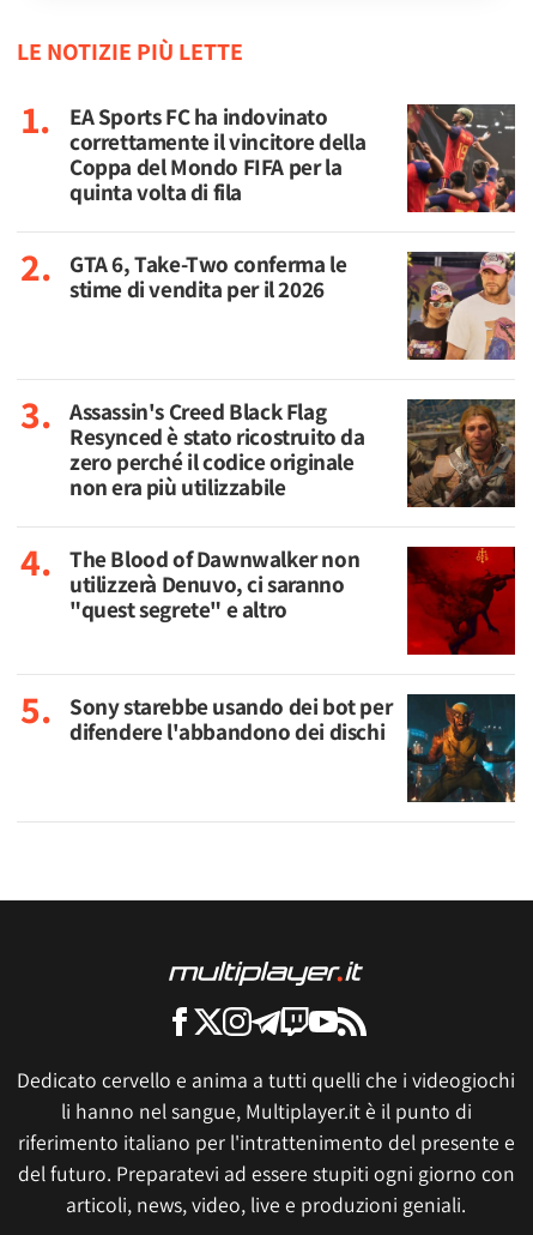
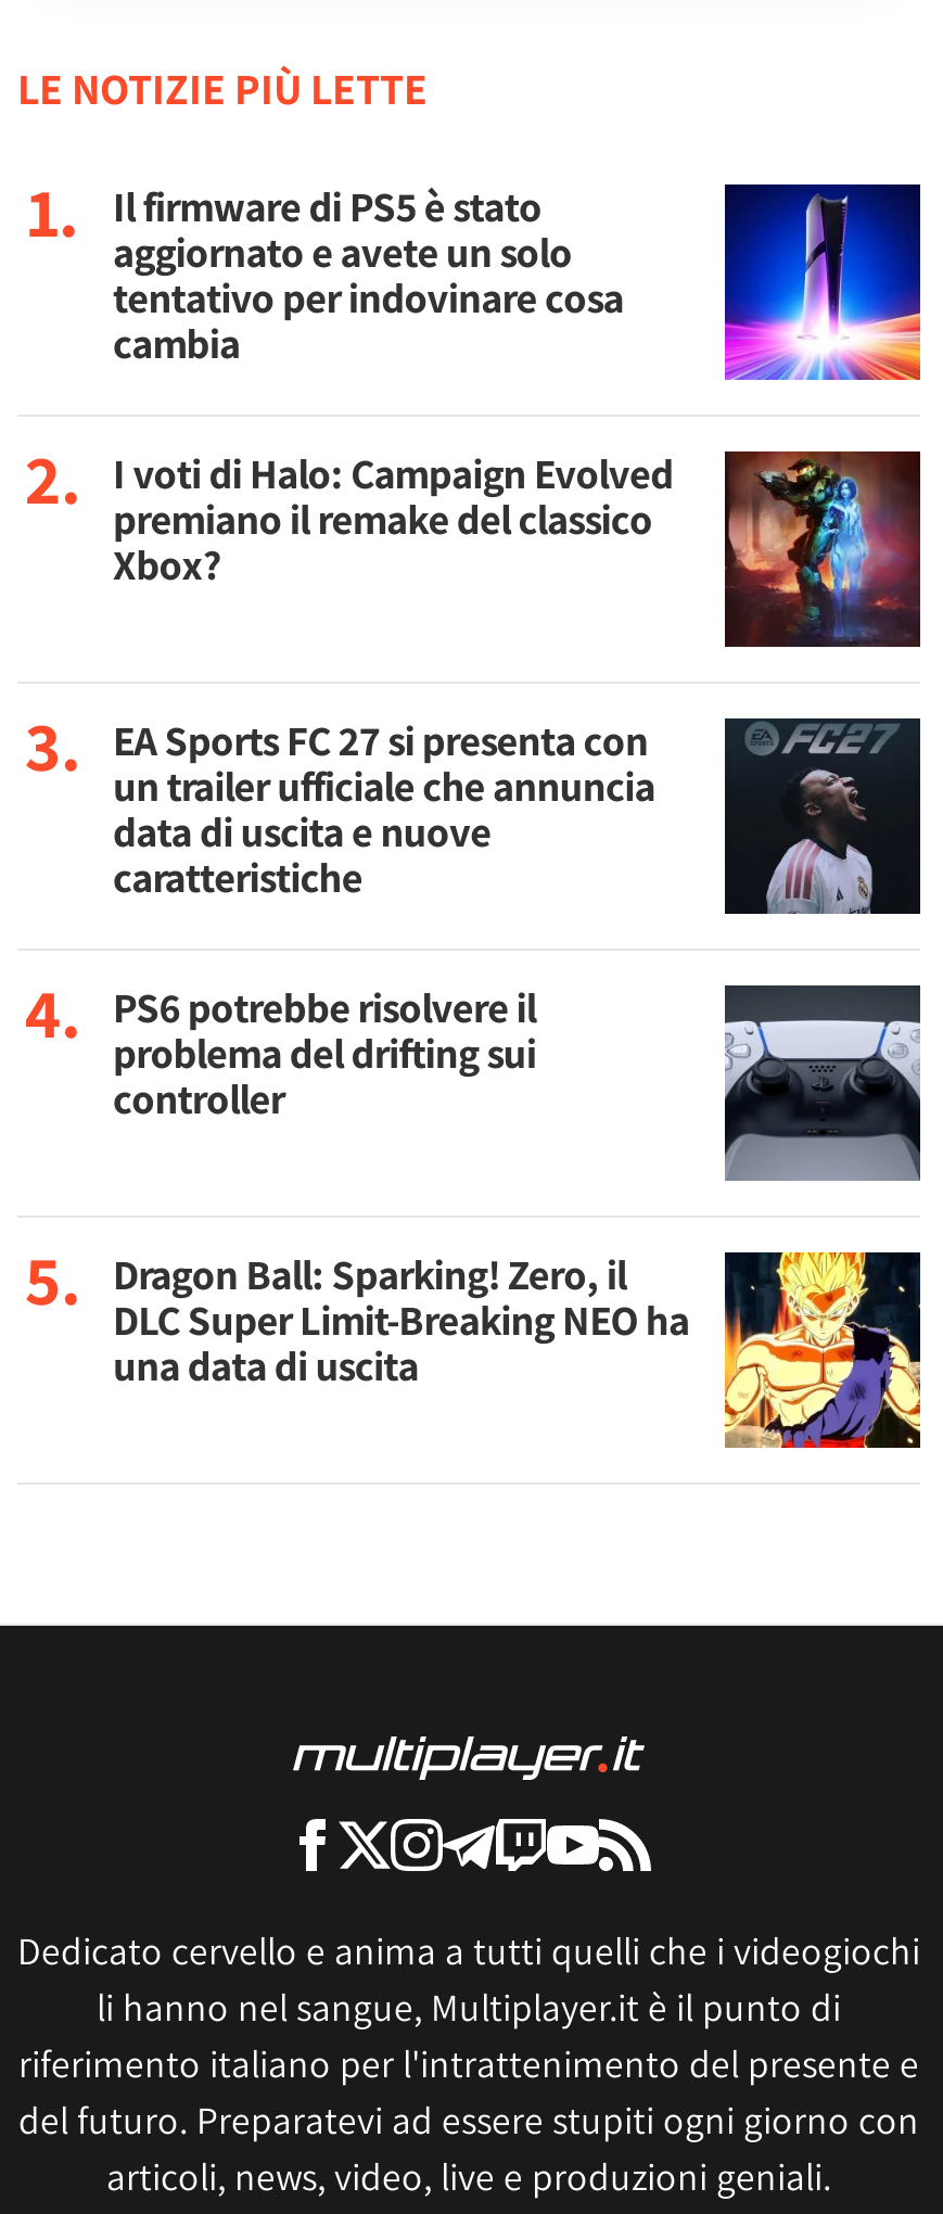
[69,101,366,207] EA Sports FC ha indovinato | correttamente il vincitore della | Coppa del Mondo FIFA per la | quinta volta di fila -> [113,178,624,371] Il firmware di PS5 è stato | aggiornato e avete un solo | tentativo per indovinare cosa | cambia
[406,103,516,213] [image] -> [723,182,922,382] [image]
[69,248,346,305] GTA 6, Take-Two conferma le | stime di vendita per il 2026 -> [113,445,673,593] I voti di Halo: Campaign Evolved | premiano il remake del classico | Xbox?
[406,252,516,361] [image] -> [723,449,922,649] [image]
[69,396,516,508] [image] | Assassin's Creed Black Flag | Resynced è stato ricostruito da | zero perché il codice originale | non era più utilizzabile -> [113,712,922,916] [image] | EA Sports FC 27 si presenta con | un trailer ufficiale che annuncia | data di uscita e nuove | caratteristiche
[69,543,360,625] The Blood of Dawnwalker non | utilizzerà Denuvo, ci saranno | "quest segrete" e altro -> [113,979,536,1127] PS6 potrebbe risolvere il | problema del drifting sui | controller
[406,546,516,656] [image] -> [723,983,922,1183] [image]
[69,691,516,803] [image] | Sony starebbe usando dei bot per | difendere l'abbandono dei dischi -> [113,1246,922,1450] [image] | Dragon Ball: Sparking! Zero, il | DLC Super Limit-Breaking NEO ha | una data di uscita

